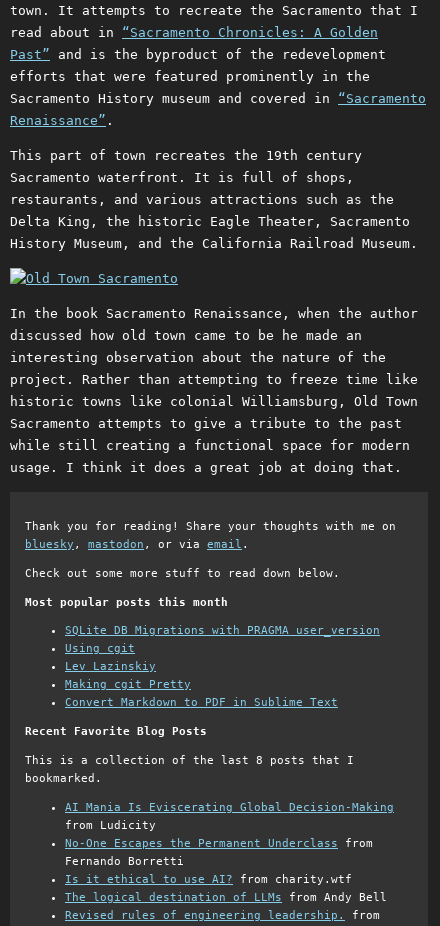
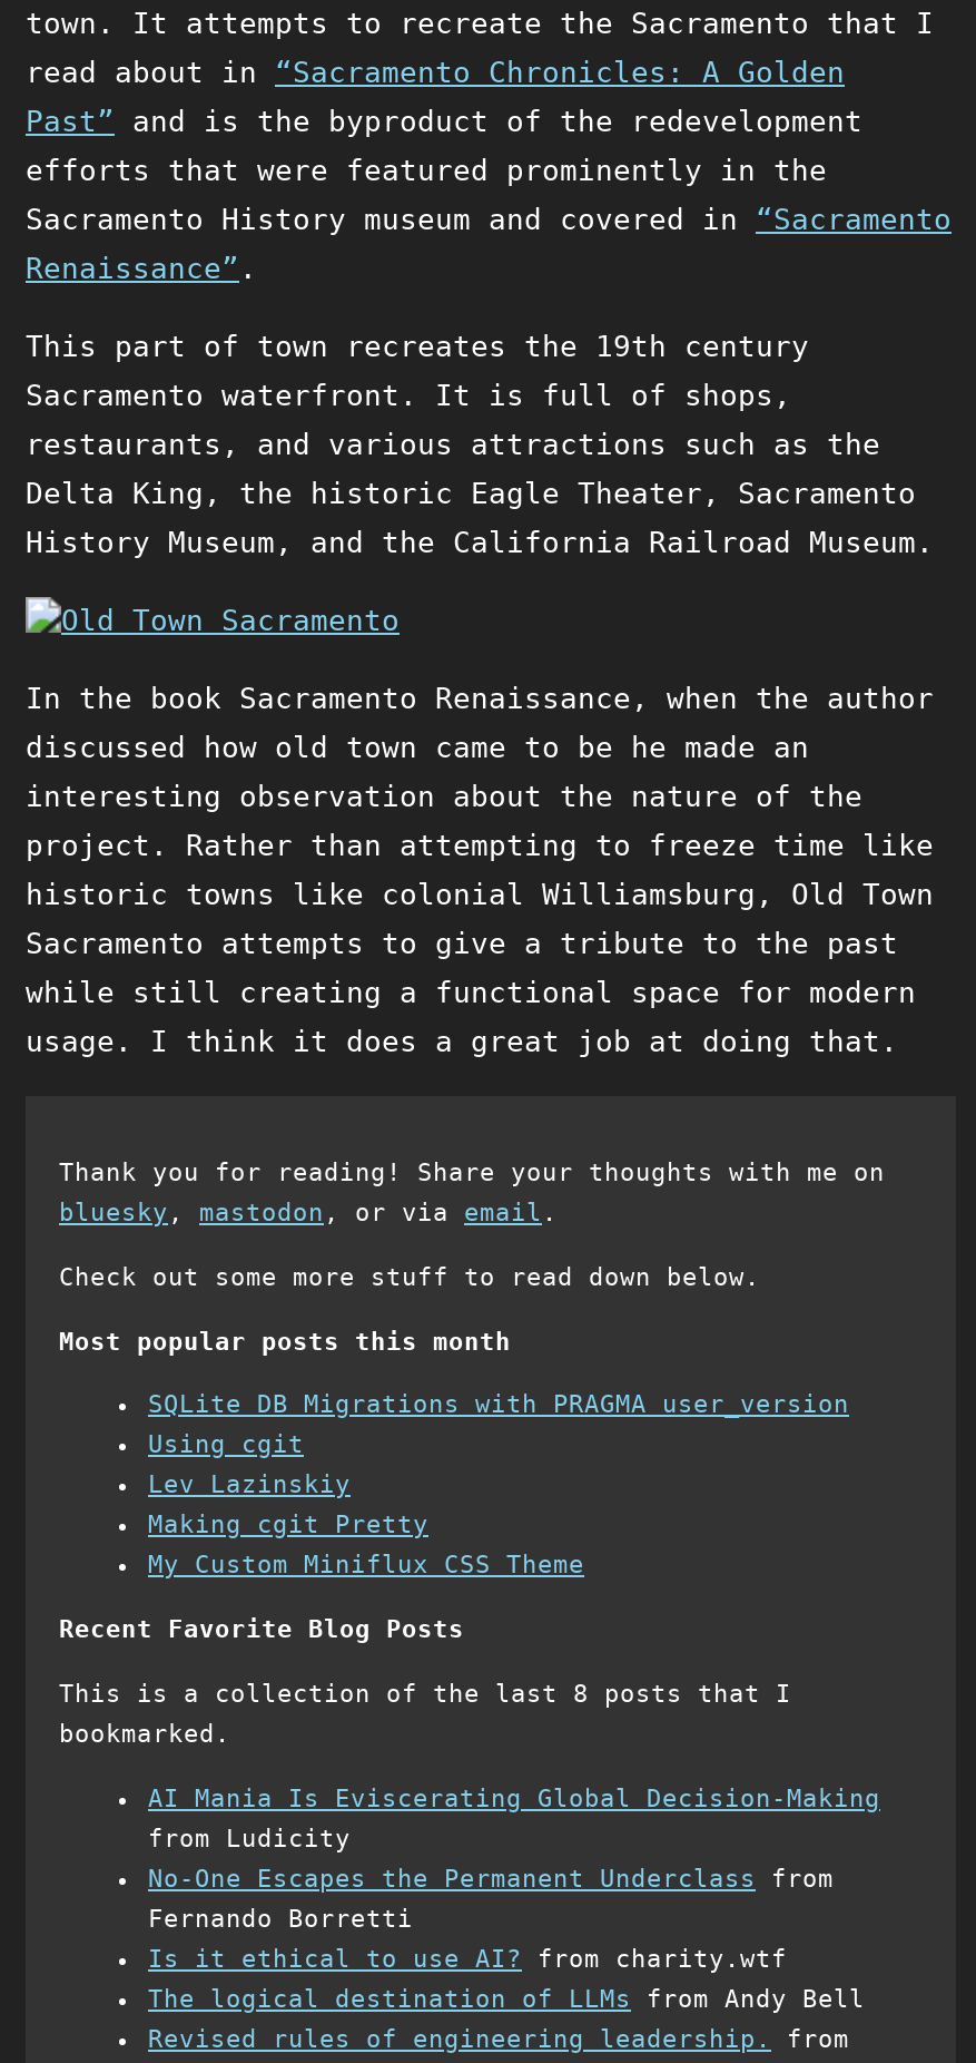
[65,696,338,709] Convert Markdown to PDF in Sublime Text -> [148,1552,584,1581] My Custom Miniflux CSS Theme

